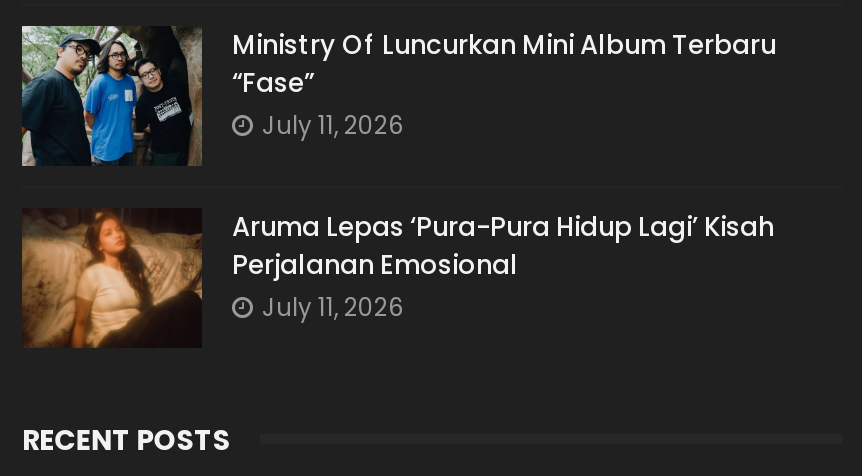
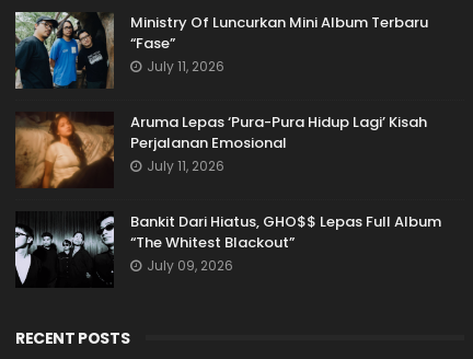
none -> [14,211,441,287] [image] | Bankit Dari Hiatus, GHO$$ Lepas Full Album | “The Whitest Blackout” | July 09, 2026

